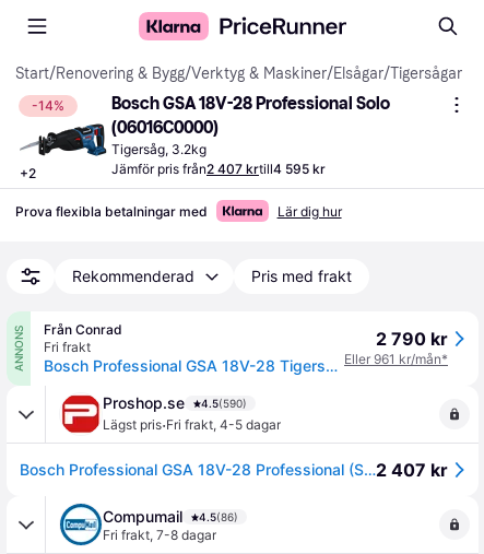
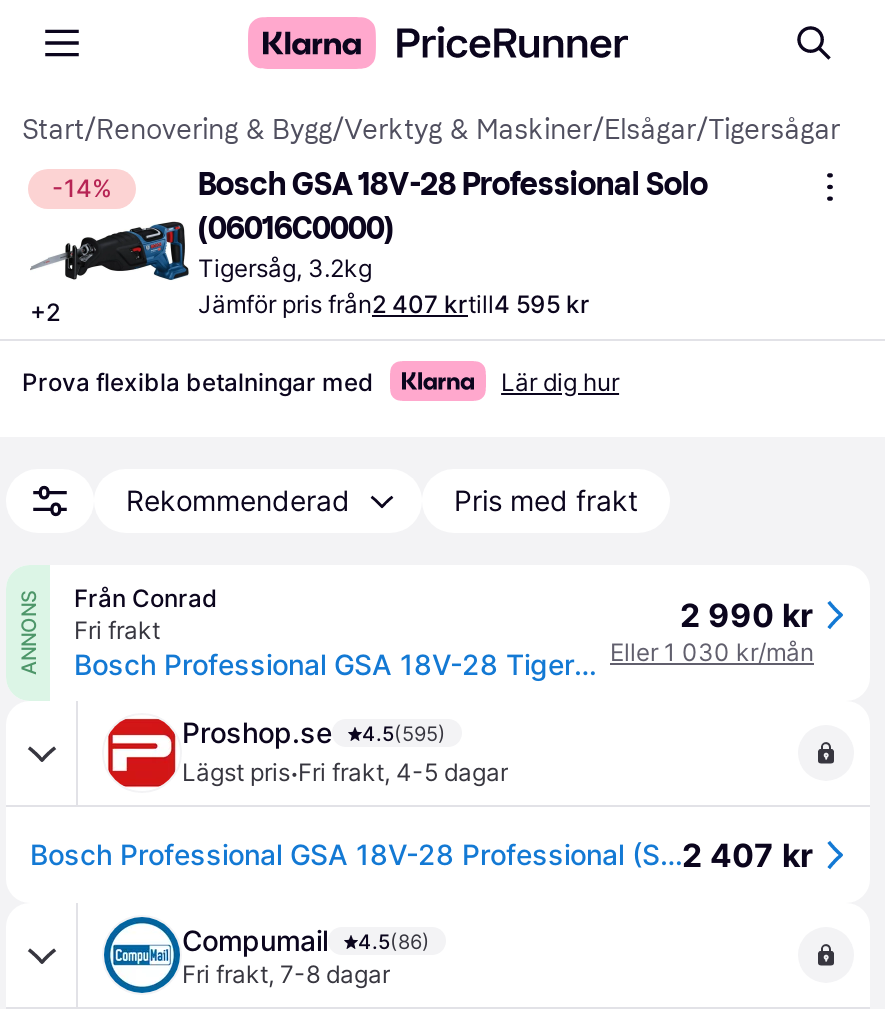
[376,328,448,350] 2 790 kr -> [680,595,814,635] 2 990 kr
[344,351,448,367] Eller 961 kr/mån* -> [610,637,814,667] Eller 1 030 kr/mån
[103,393,247,412] Proshop.se 4.5(590) -> [182,715,446,749] Proshop.se 4.5(595)

